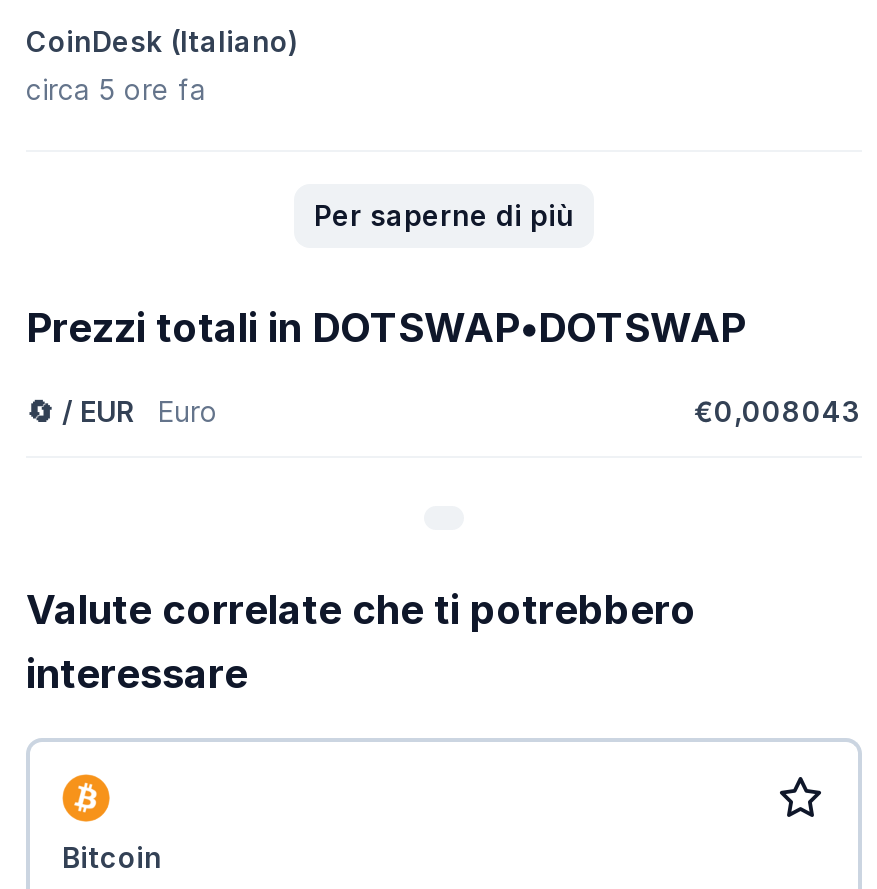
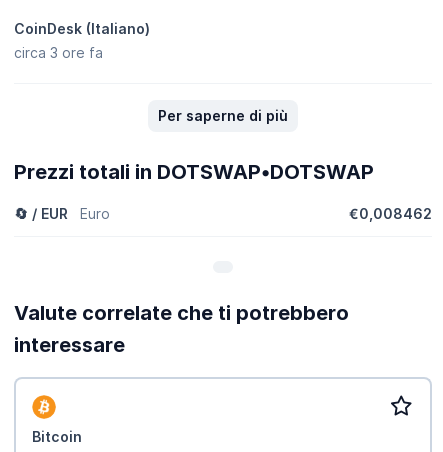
[26,73,206,107] circa 5 ore fa -> [14,44,103,61] circa 3 ore fa
[694,395,862,429] €0,008043 -> [349,205,432,222] €0,008462

